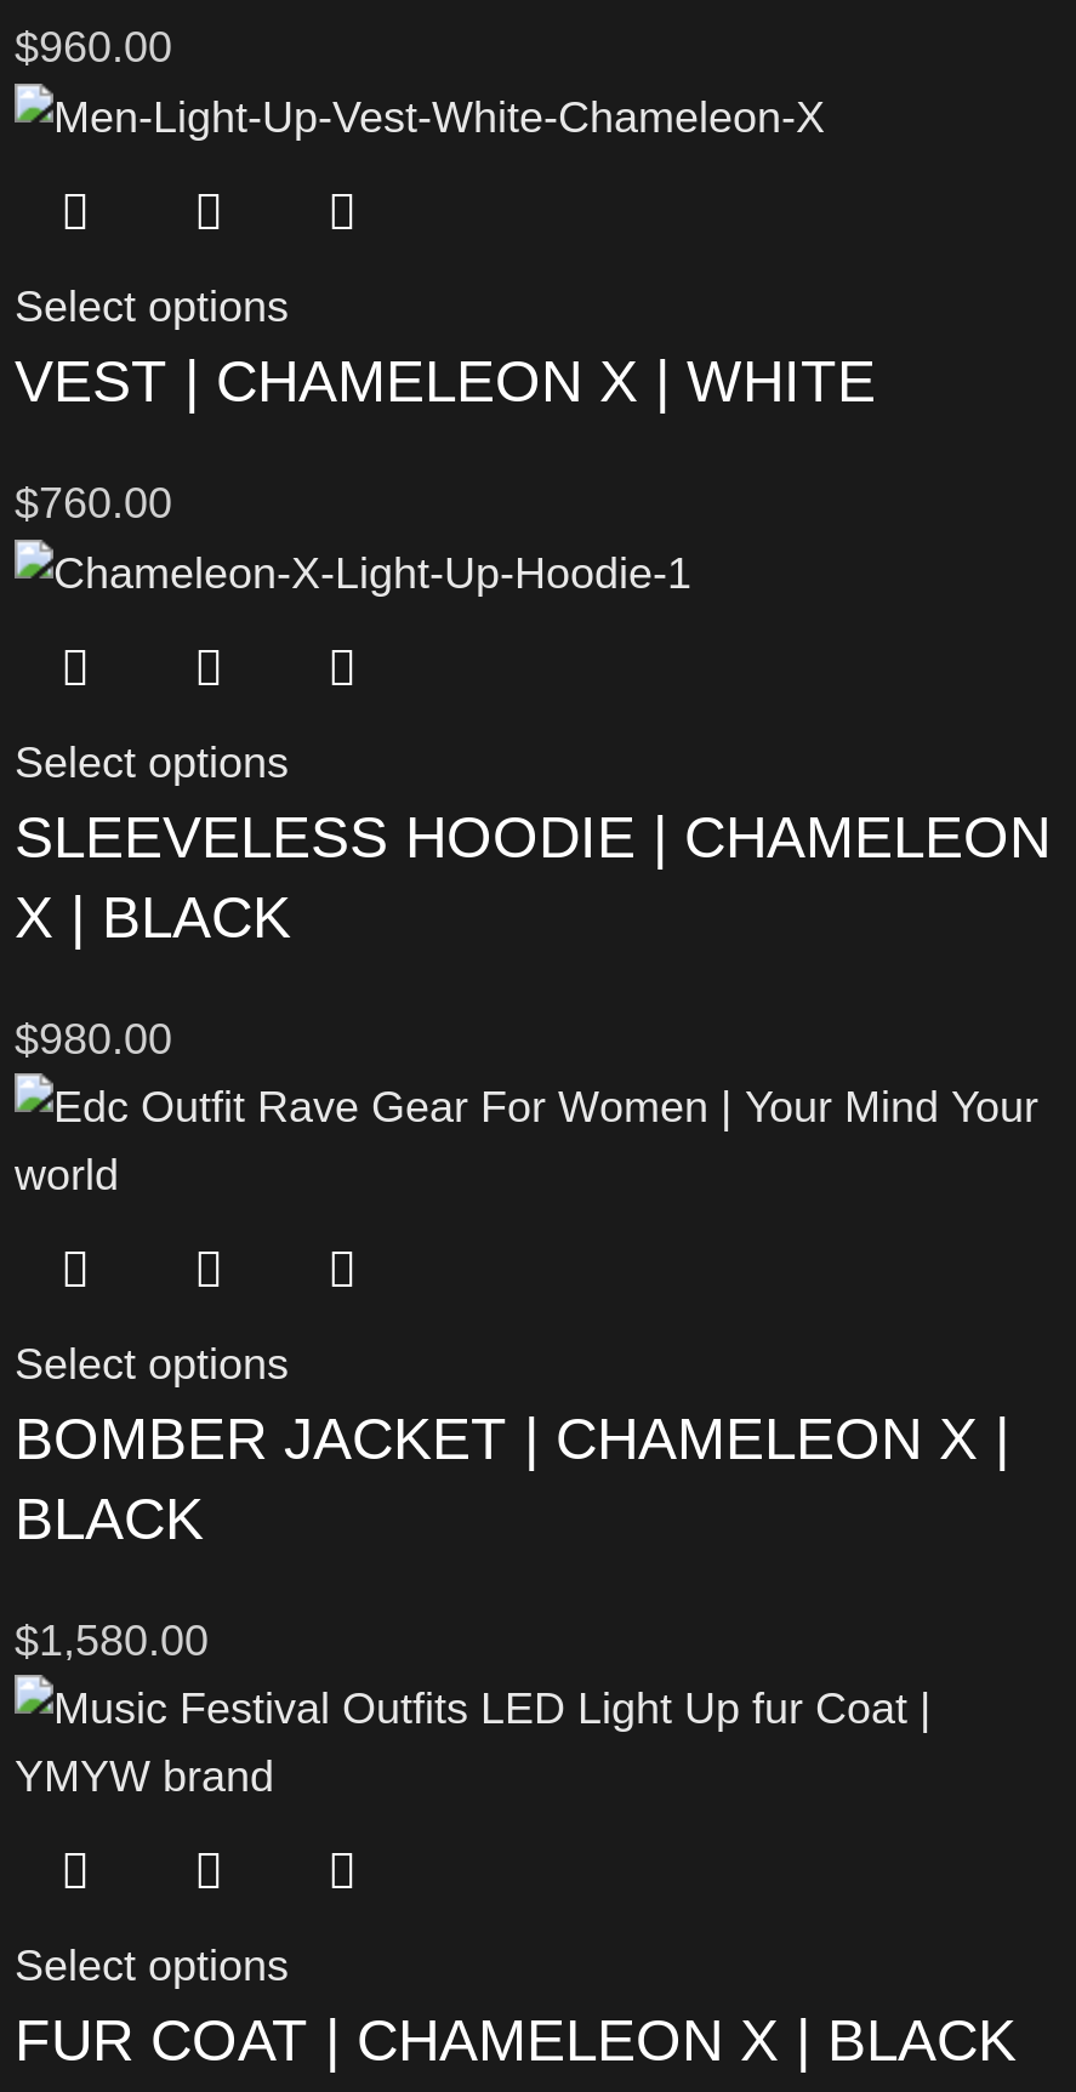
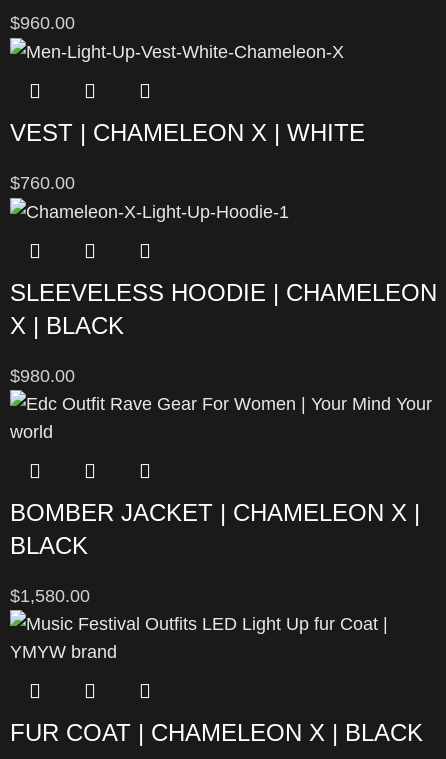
[15,282,289,331] Select options -> none
[15,739,289,787] Select options -> none
[15,1340,289,1389] Select options -> none
[15,1942,289,1990] Select options -> none

